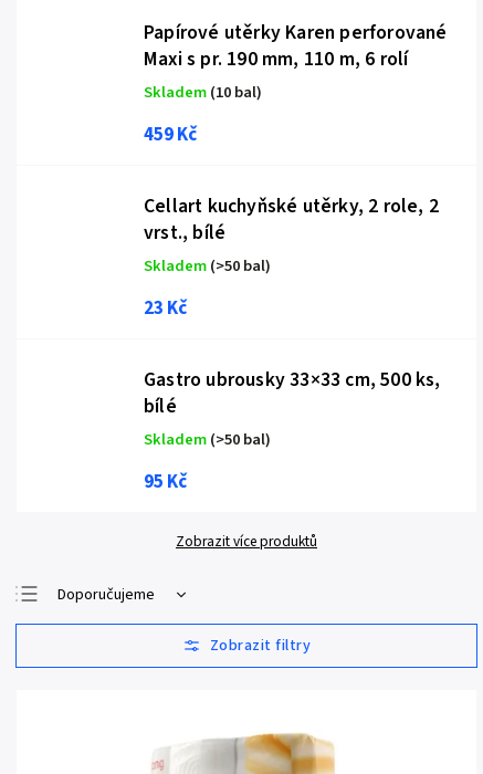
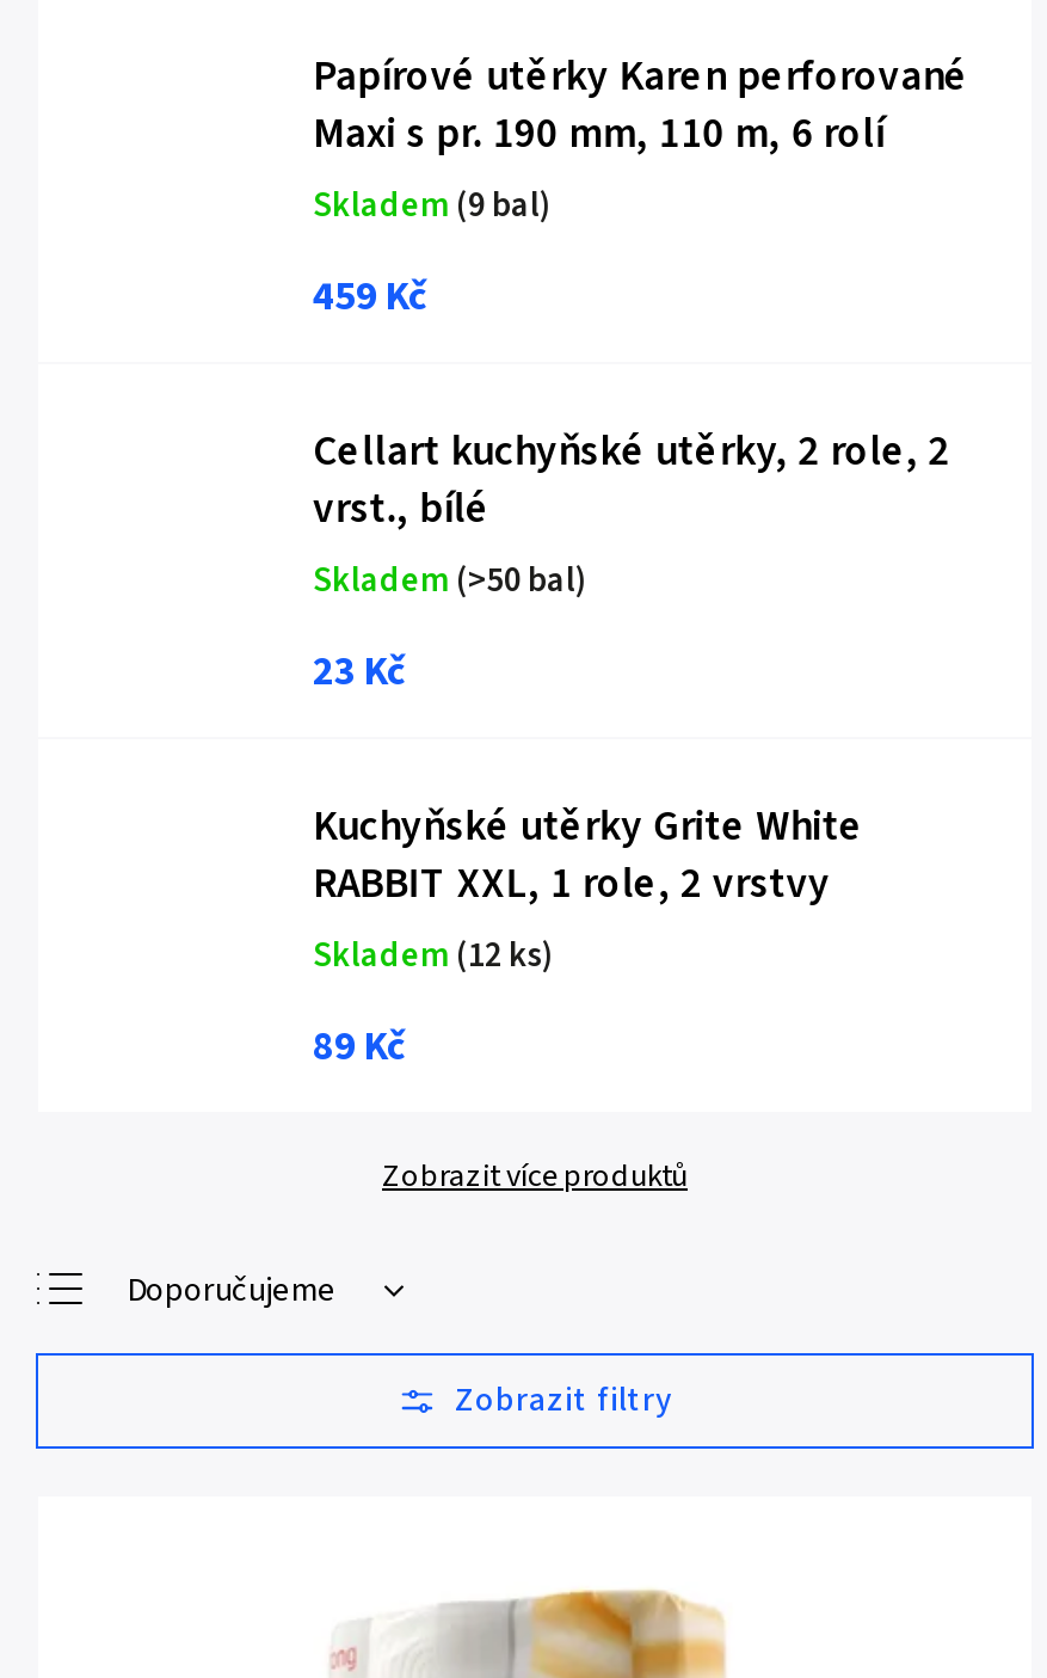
[144,81,262,104] Skladem (10 bal) -> [313,180,552,231] Skladem (9 bal)
[144,366,441,451] Gastro ubrousky 33×33 cm, 500 ks, | bílé | Skladem (>50 bal) -> [313,797,863,981] Kuchyňské utěrky Grite White | RABBIT XXL, 1 role, 2 vrstvy | Skladem (12 ks)
[144,469,187,495] 95 Kč -> [313,1019,406,1076] 89 Kč

